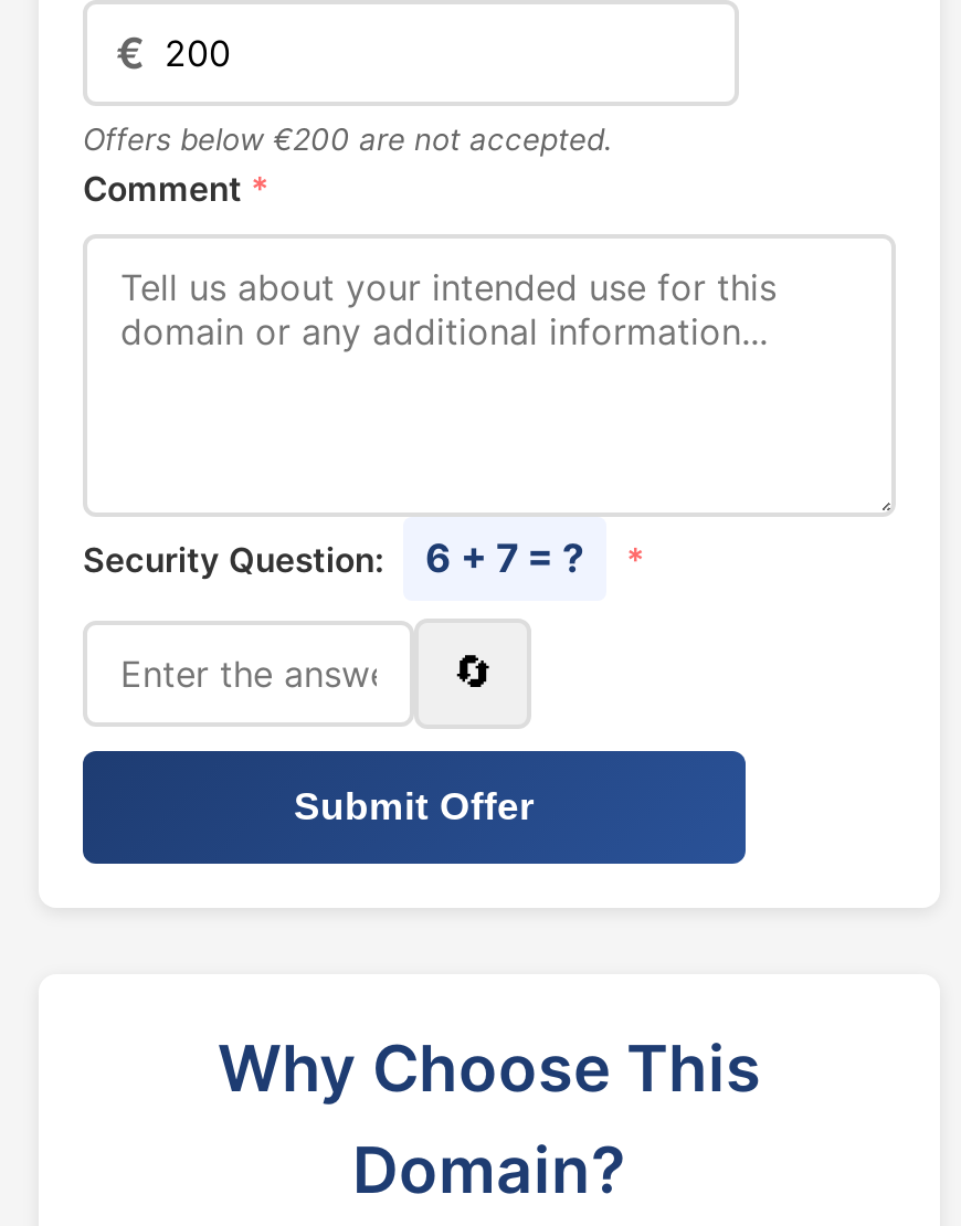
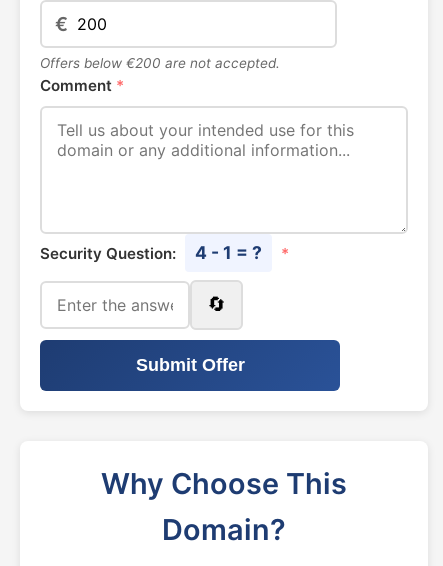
[425,535,584,581] 6 + 7 = ? -> [195,242,262,263] 4 - 1 = ?

